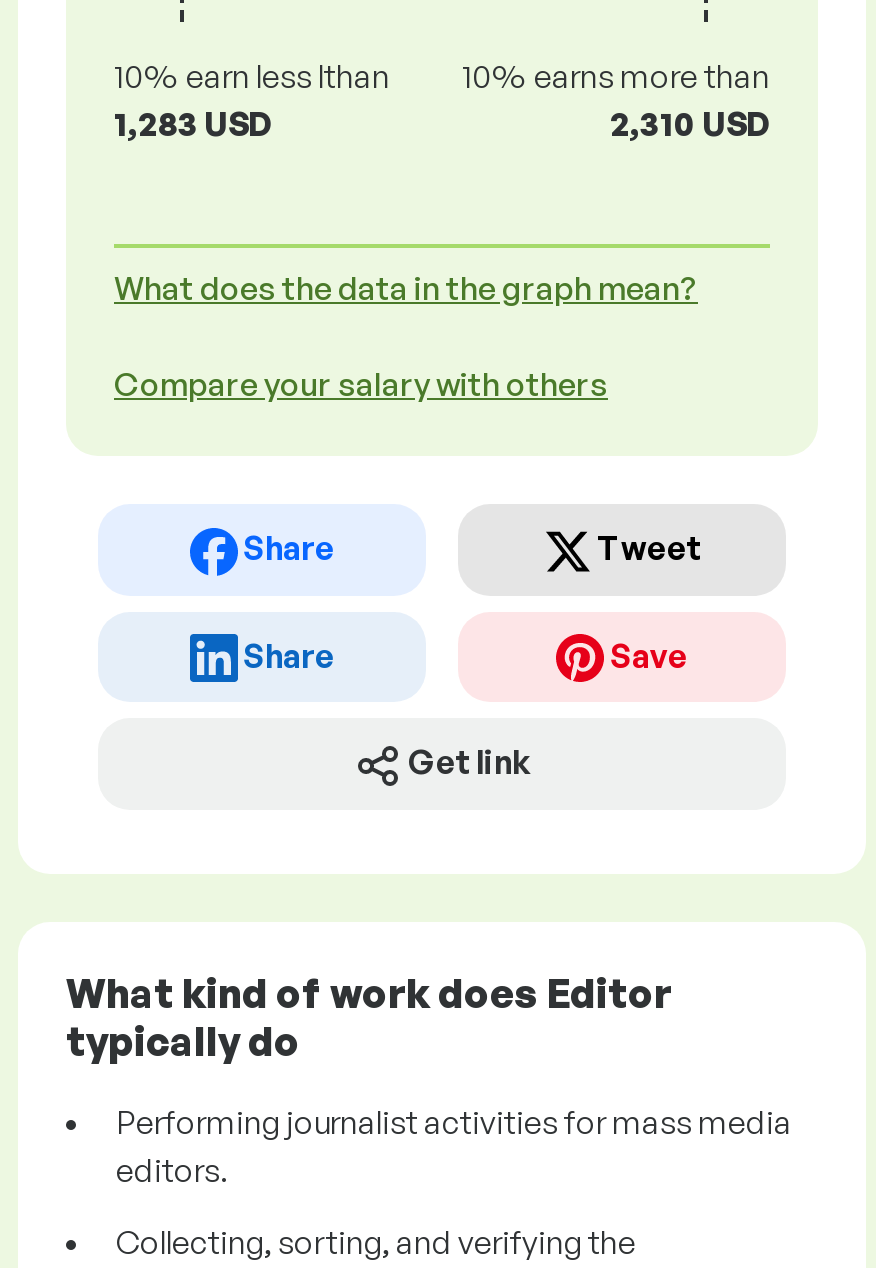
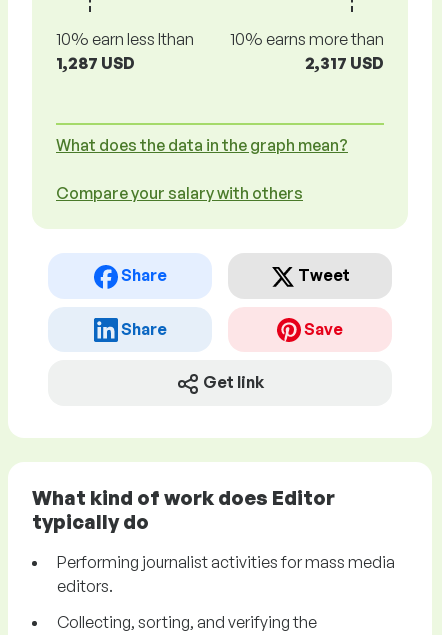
[114,104,272,144] 1,283 USD -> [56,53,135,73] 1,287 USD
[610,104,770,144] 2,310 USD -> [305,53,384,73] 2,317 USD

